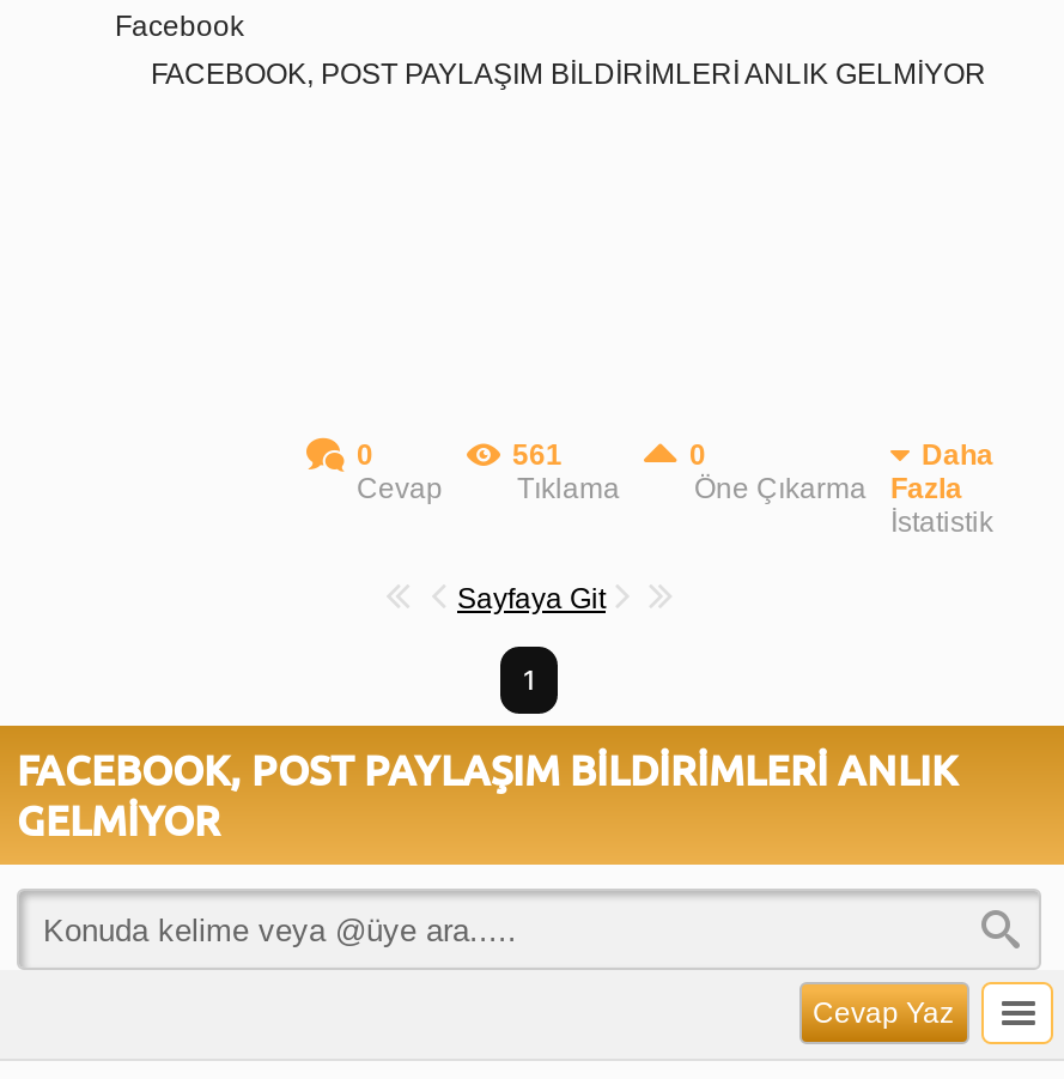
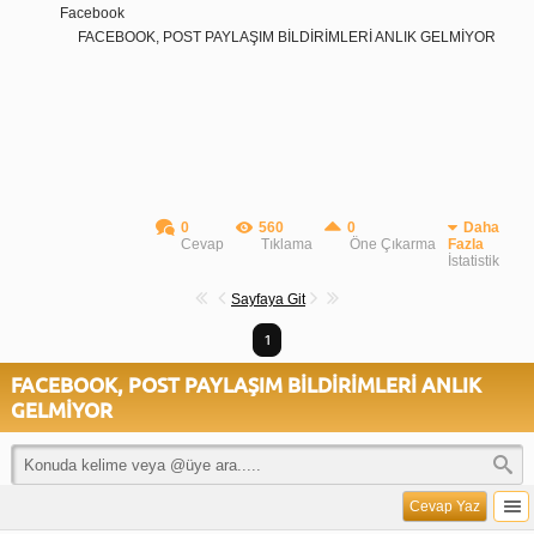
[512,438,563,471] 561 -> [259,219,284,236] 560

